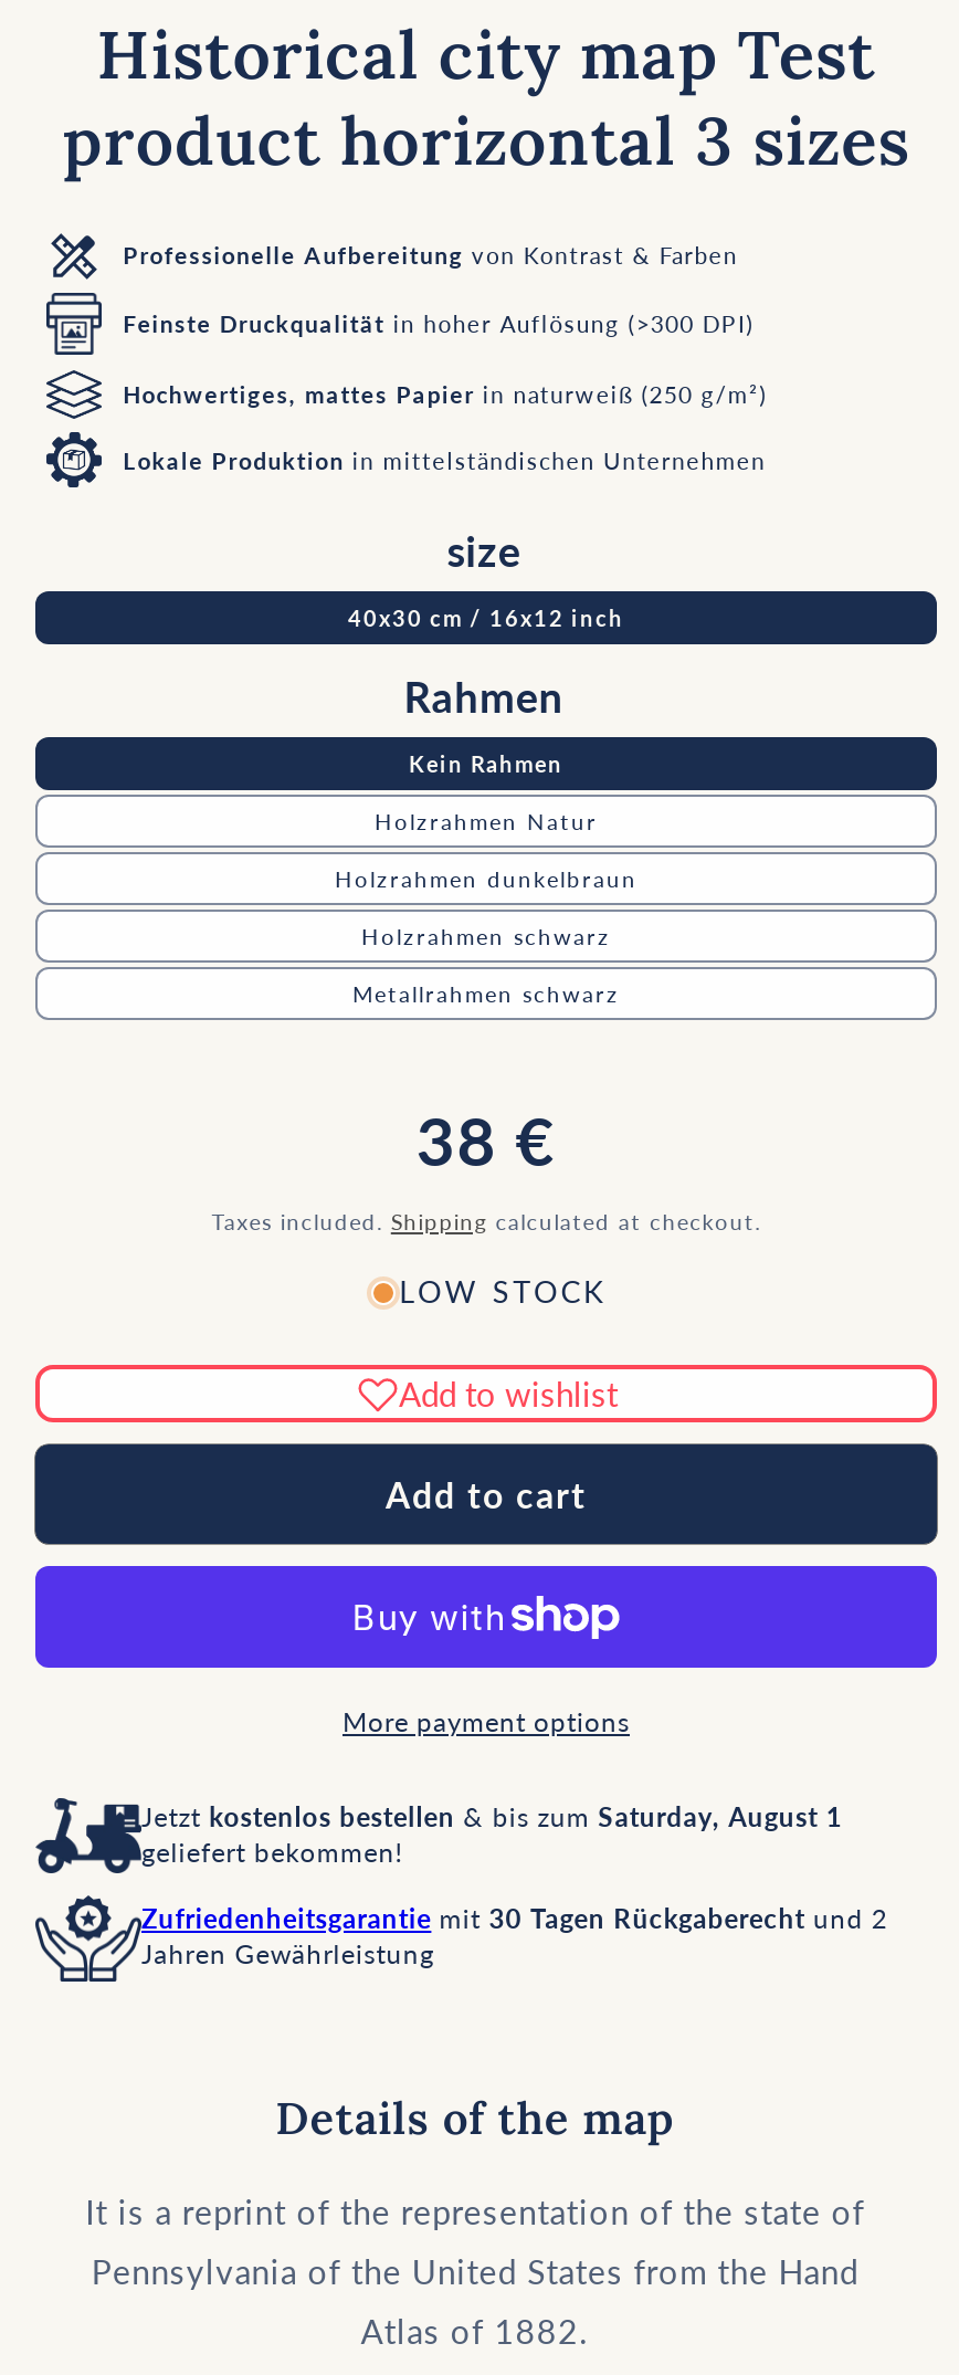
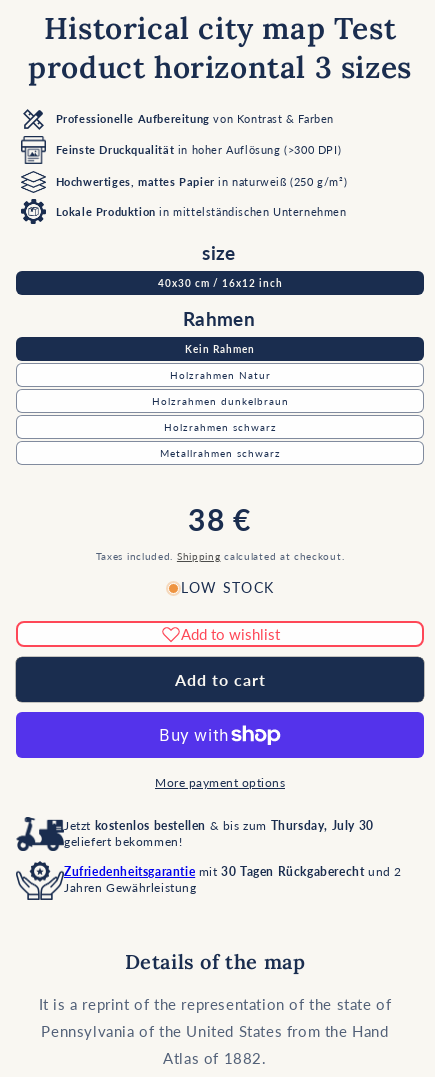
[141,1800,843,1833] Jetzt kostenlos bestellen & bis zum Saturday, August 1 -> [64,818,374,833] Jetzt kostenlos bestellen & bis zum Thursday, July 30

